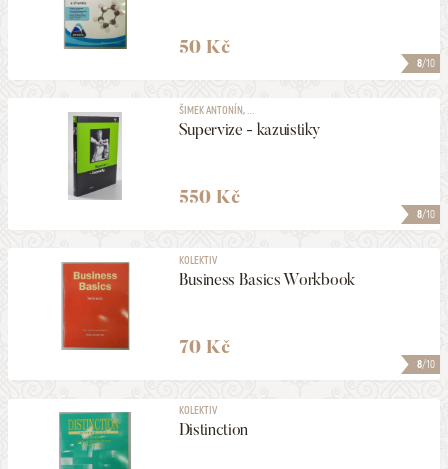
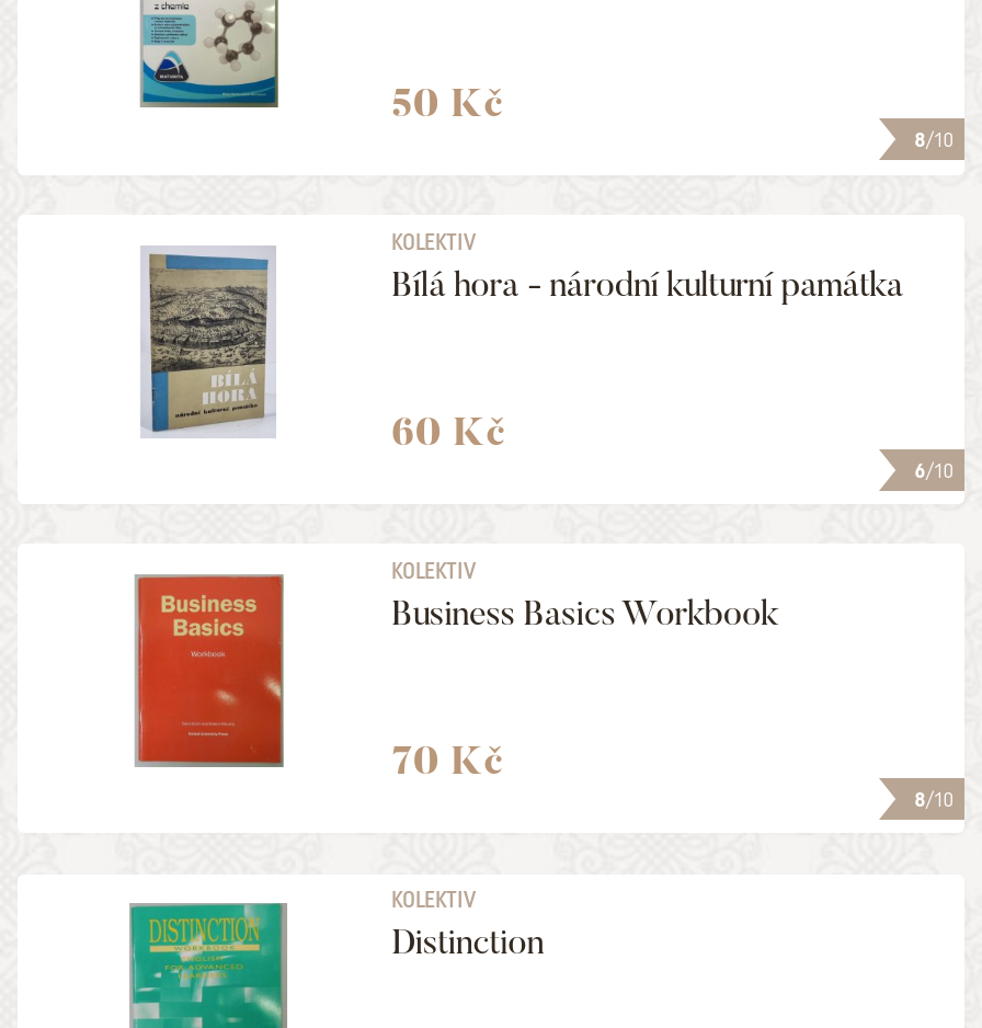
[178,104,320,140] ŠIMEK ANTONÍN, ... | Supervize - kazuistiky -> [391,227,903,306] KOLEKTIV | Bílá hora - národní kulturní památka
[65,113,125,199] [image] -> [140,245,276,436] [image]
[178,186,239,208] 550 Kč -> [391,407,505,456] 60 Kč
[417,208,435,219] 8/10 -> [914,457,954,481] 6/10

